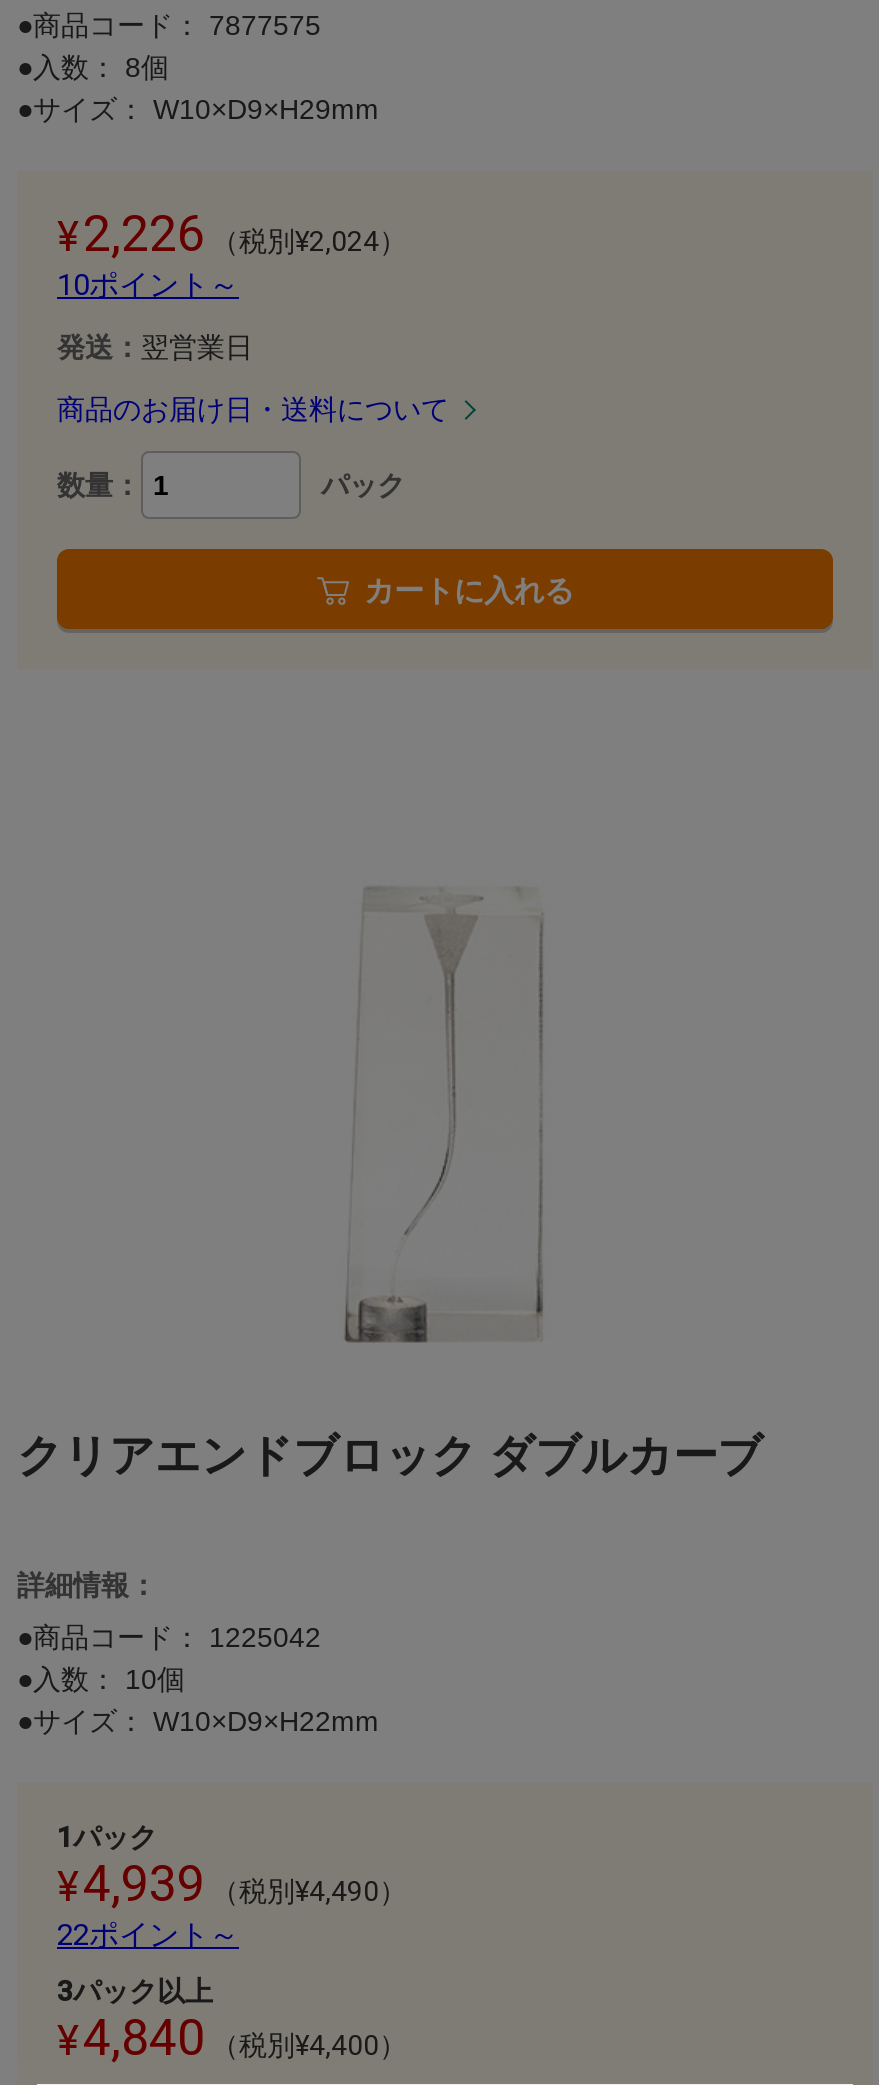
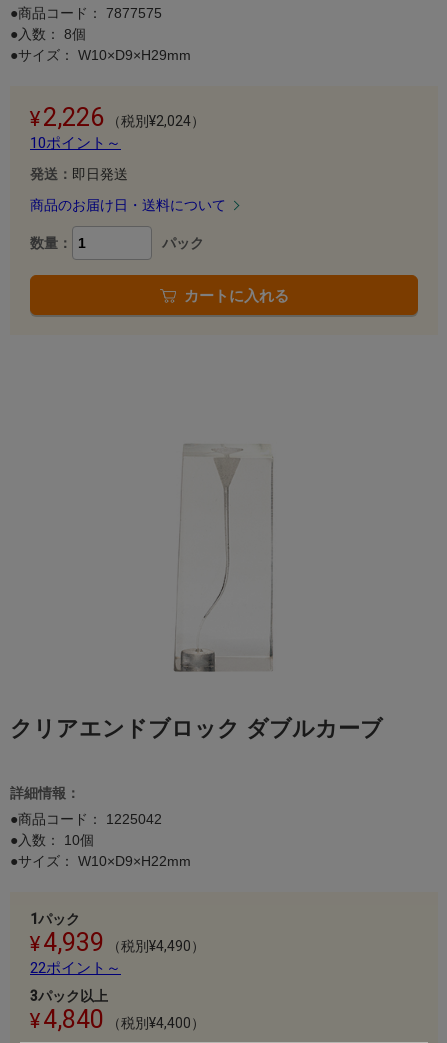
[57,331,253,363] 発送：翌営業日 -> [30,166,128,182] 発送：即日発送

